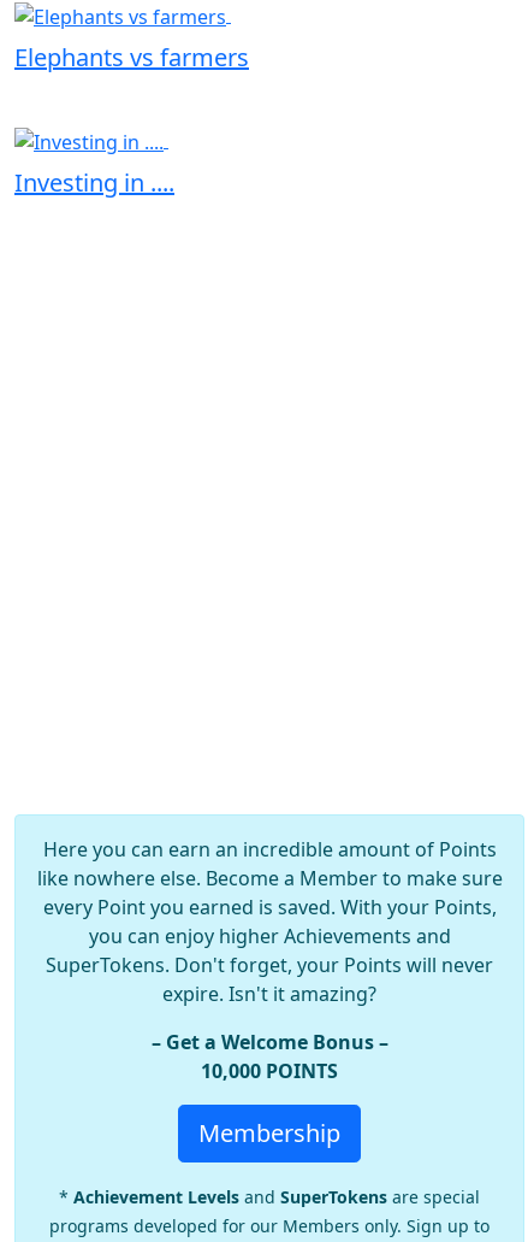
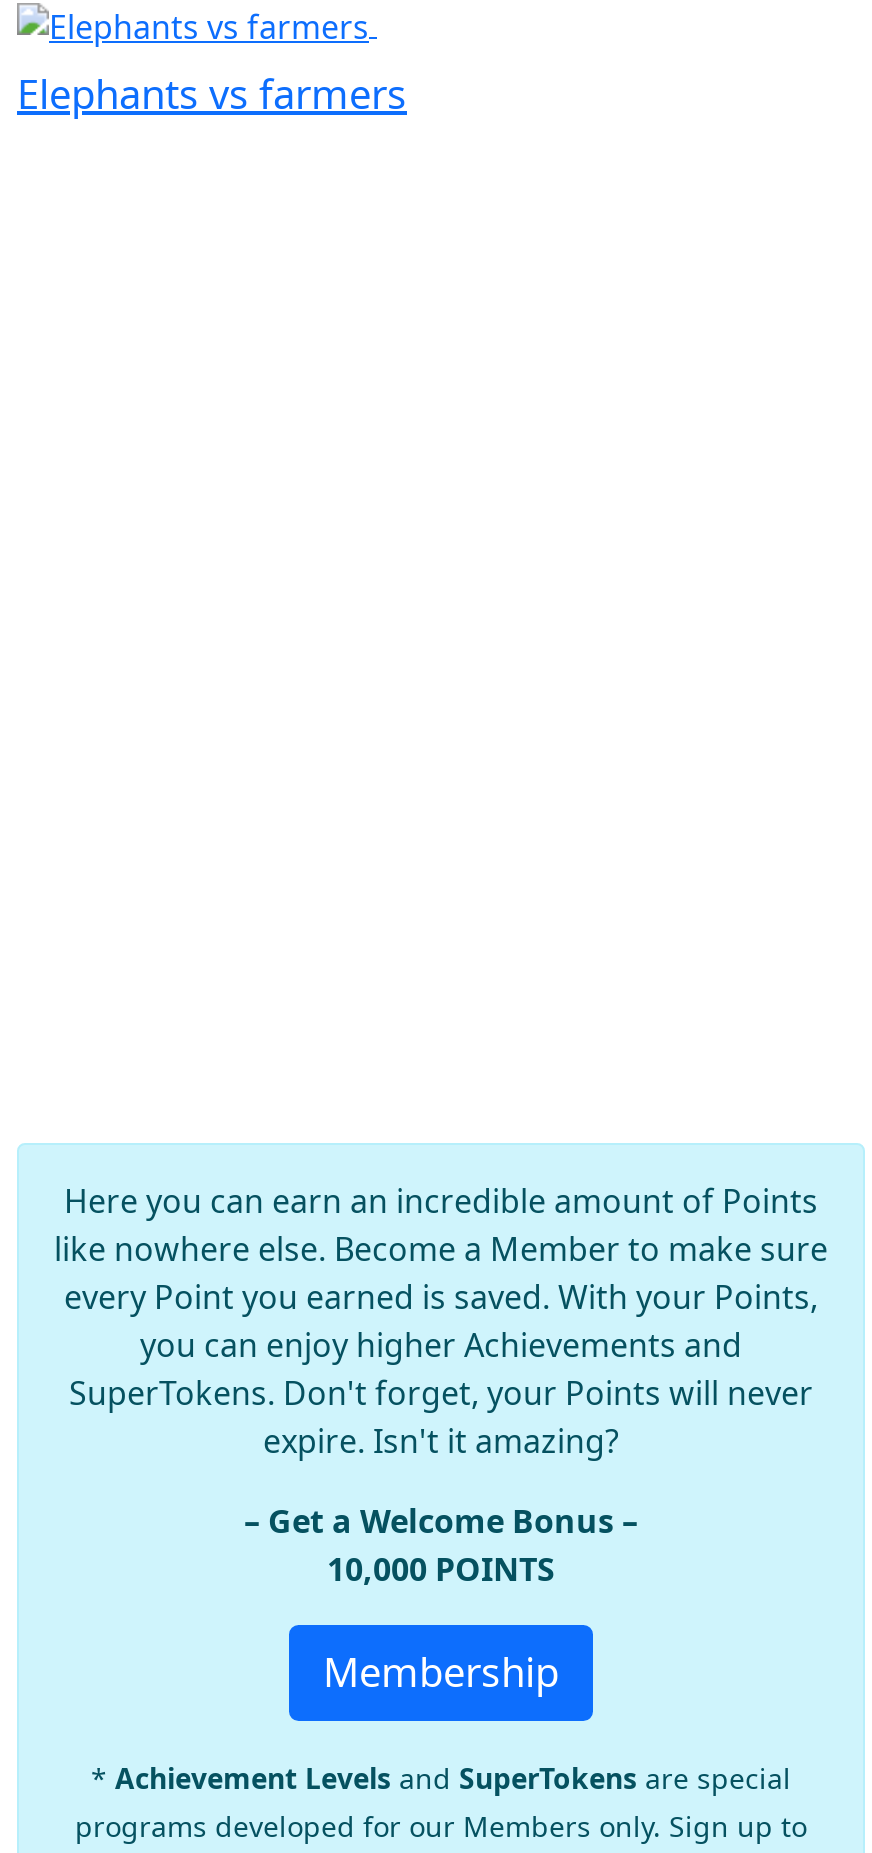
[14,166,174,199] Investing in .... -> none

